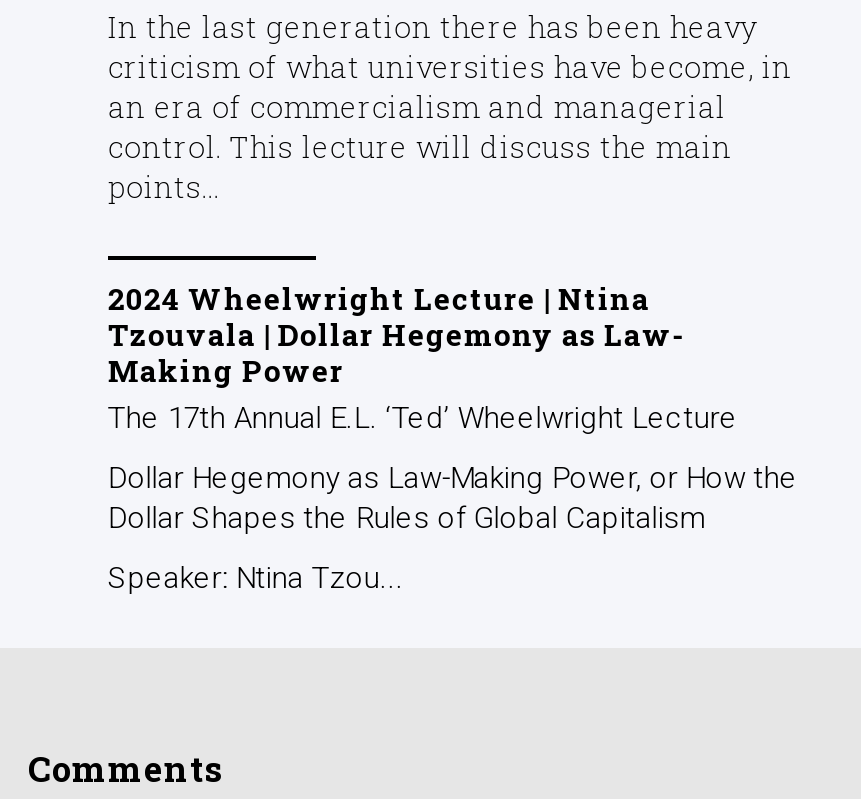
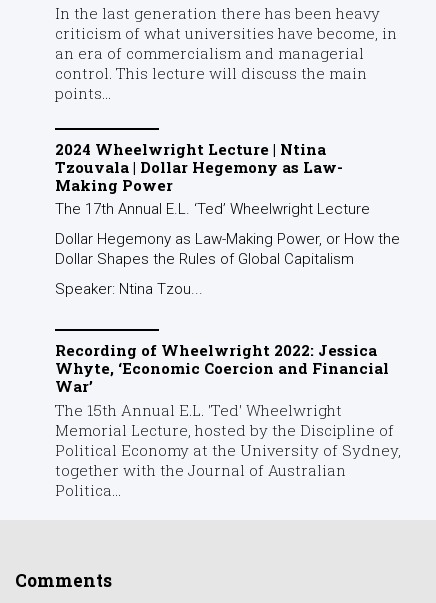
none -> [55,339,401,499] Recording of Wheelwright 2022: Jessica | Whyte, ‘Economic Coercion and Financial | War’ | The 15th Annual E.L. 'Ted' Wheelwright | Memorial Lecture, hosted by the Discipline of | Political Economy at the University of Sydney, | together with the Journal of Australian | Politica...

